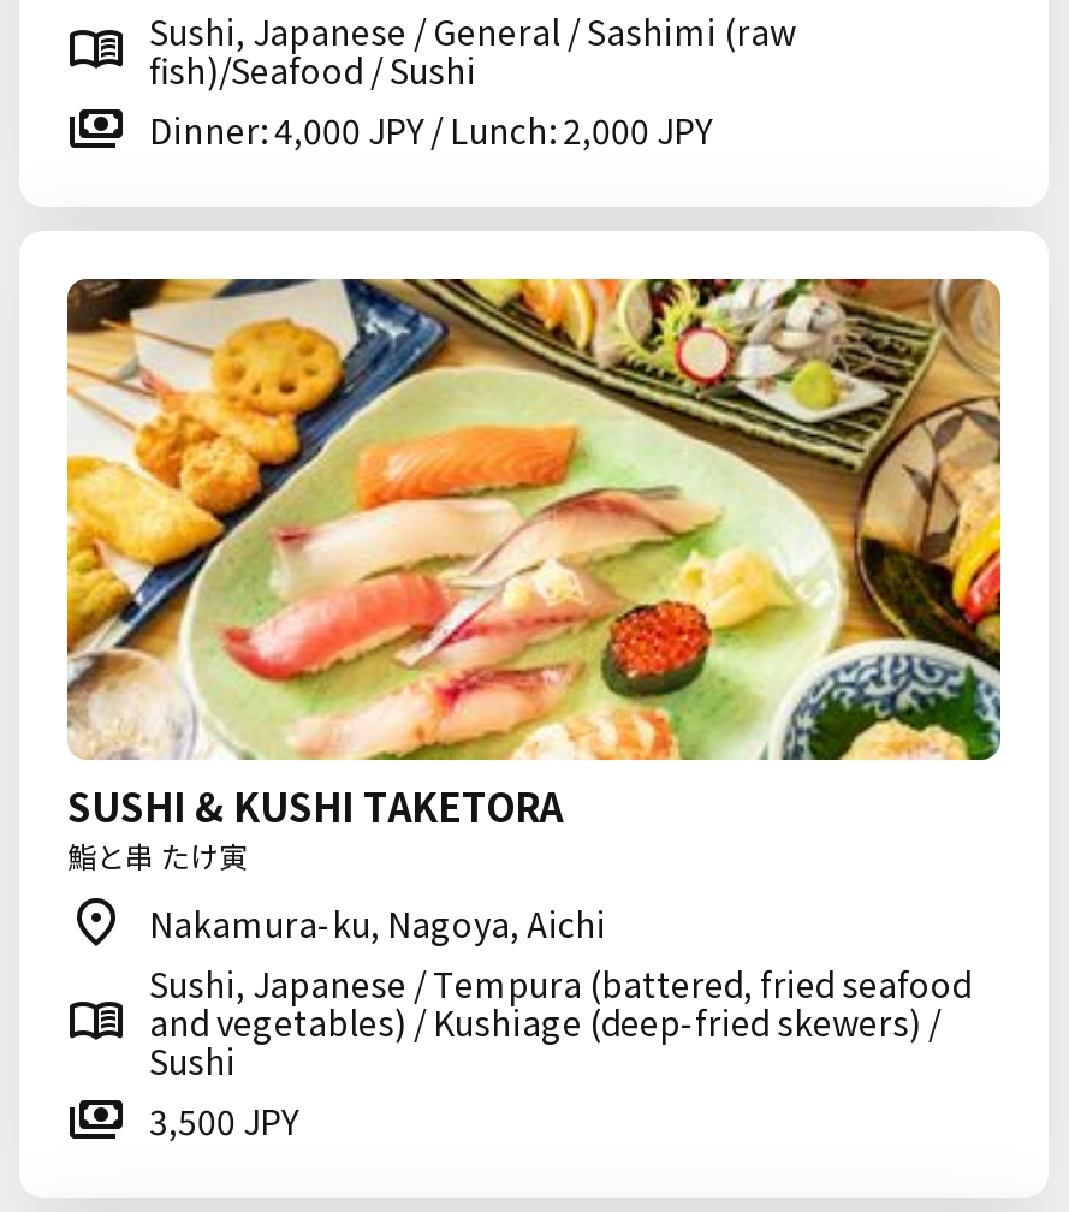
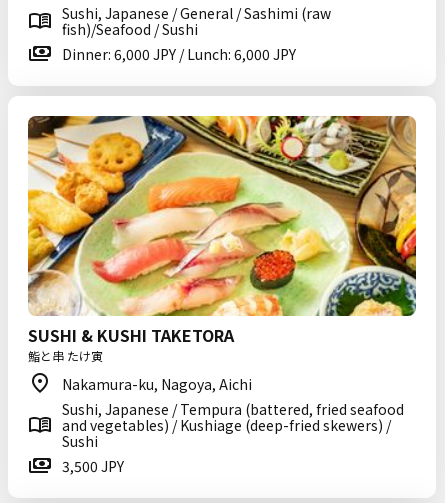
[149,106,712,154] Dinner: 4,000 JPY / Lunch: 2,000 JPY -> [62,44,296,64] Dinner: 6,000 JPY / Lunch: 6,000 JPY

